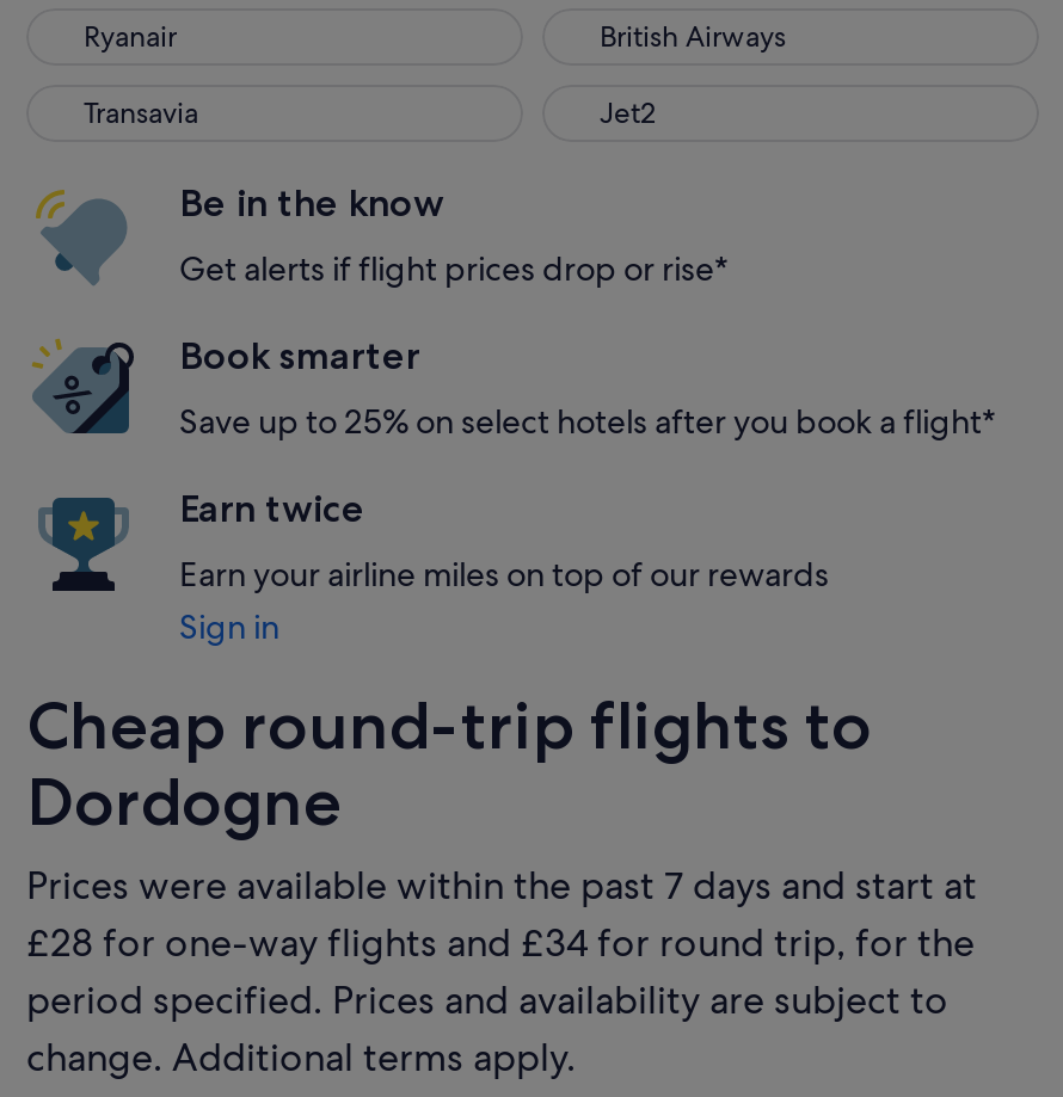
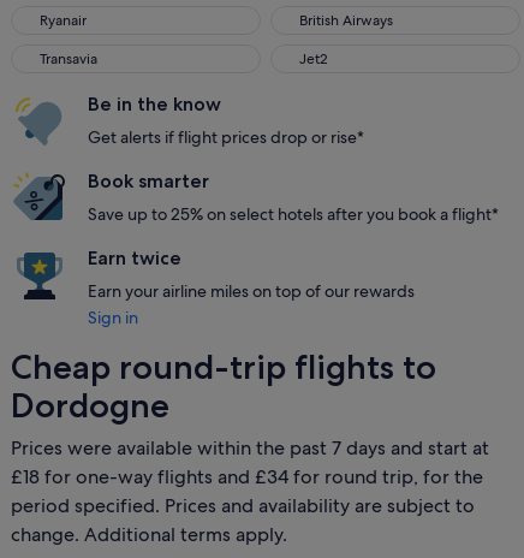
[26,918,975,968] £28 for one-way flights and £34 for round trip, for the -> [11,464,483,489] £18 for one-way flights and £34 for round trip, for the

